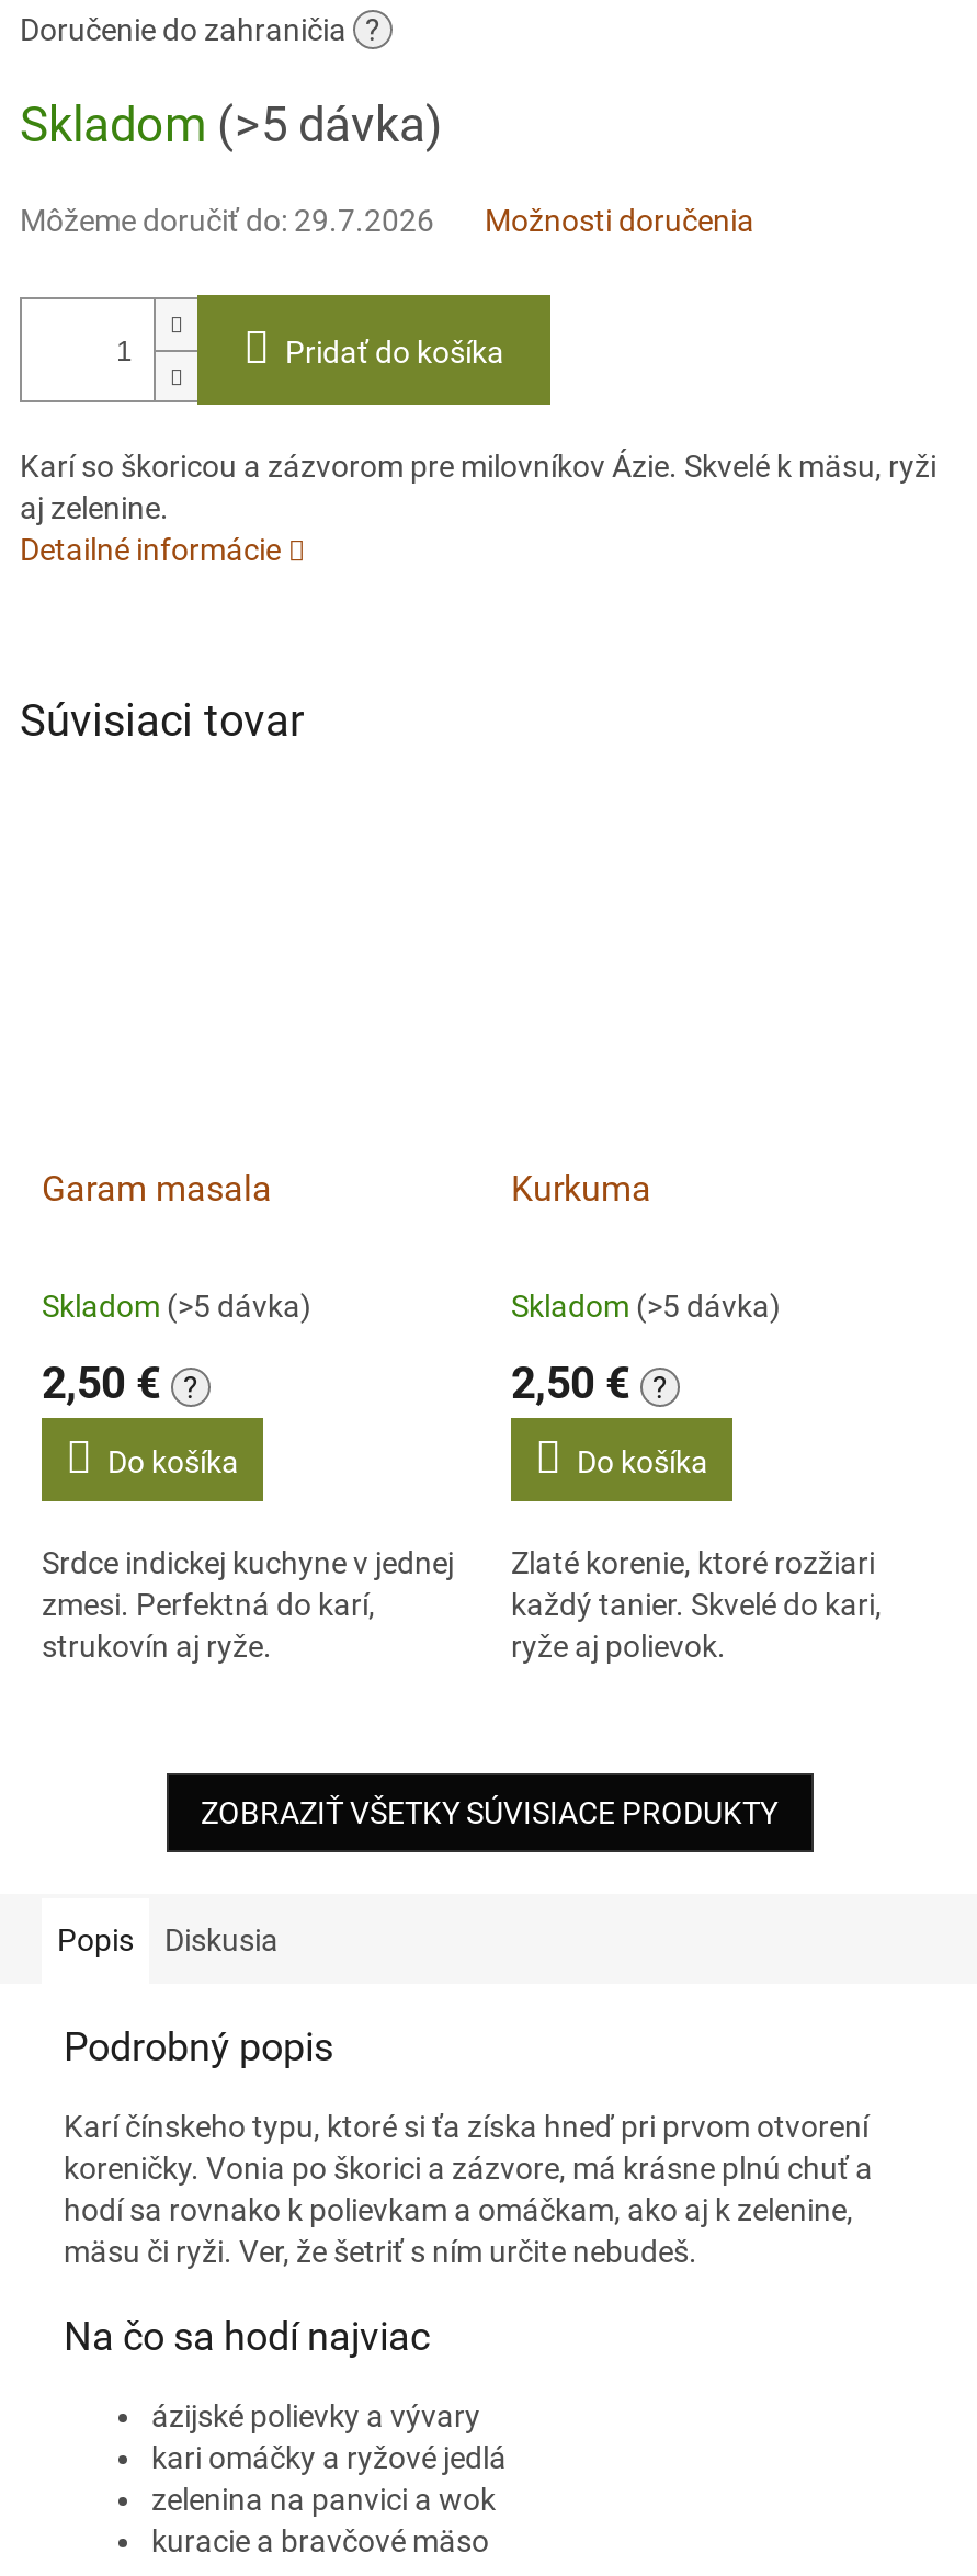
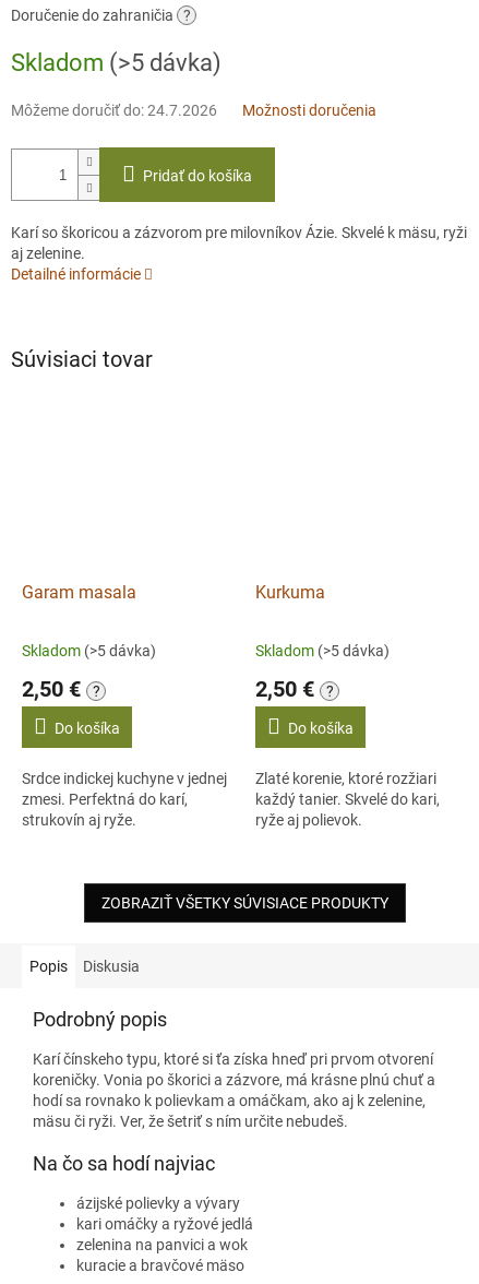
[20,204,434,239] Môžeme doručiť do: 29.7.2026 -> [11,102,217,119] Môžeme doručiť do: 24.7.2026

